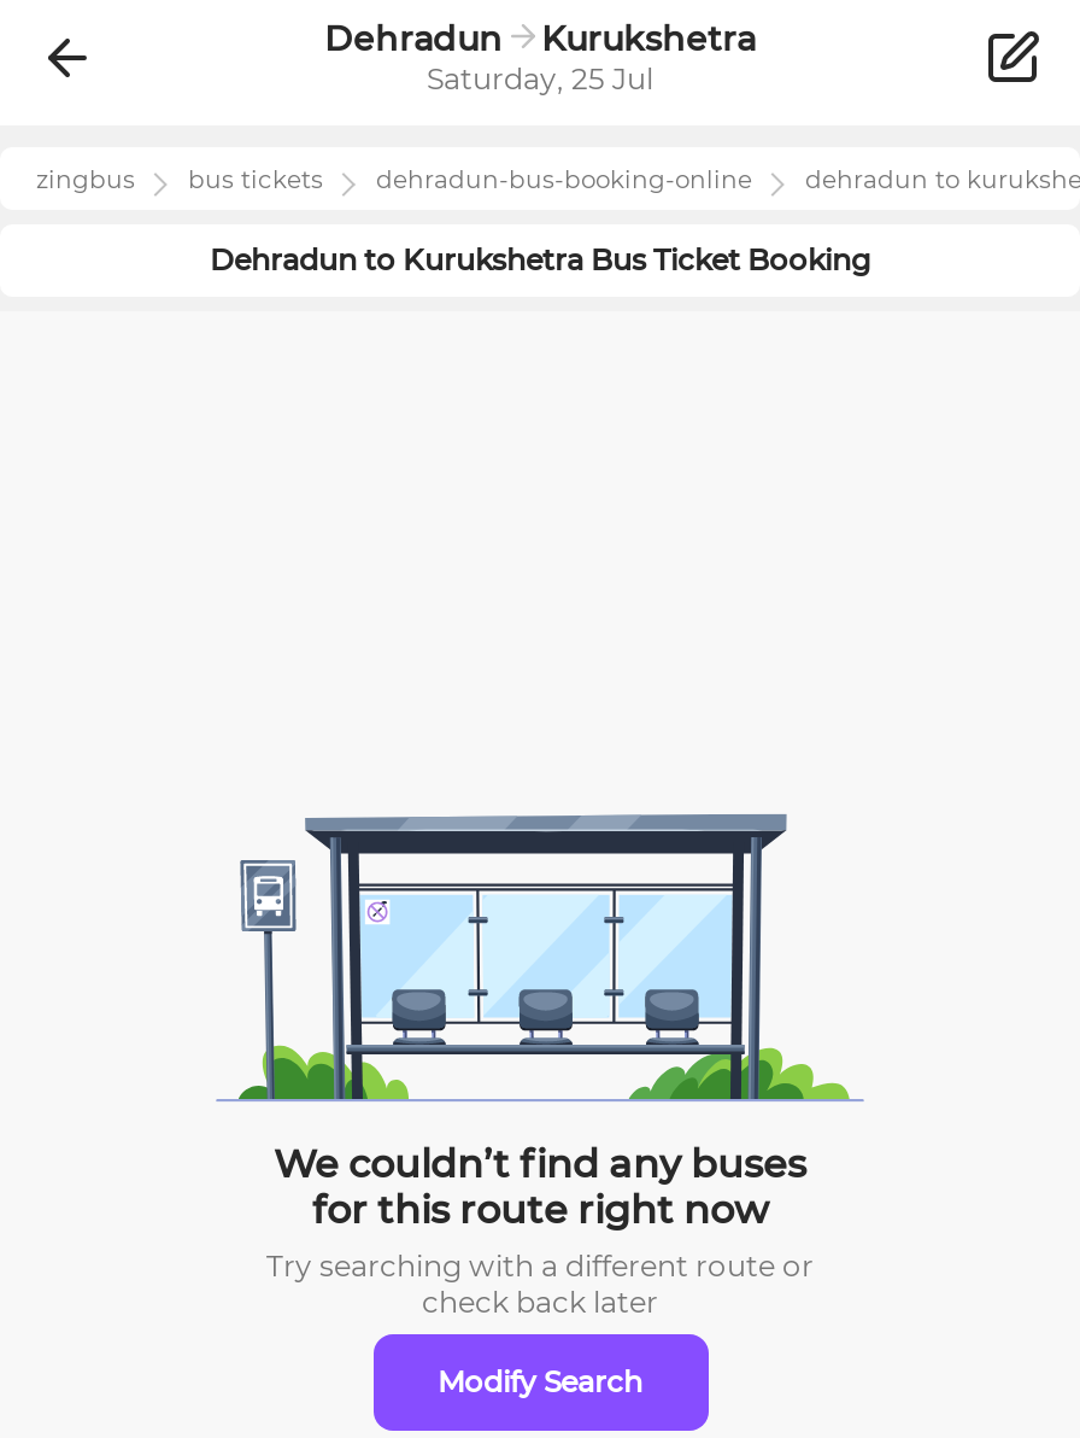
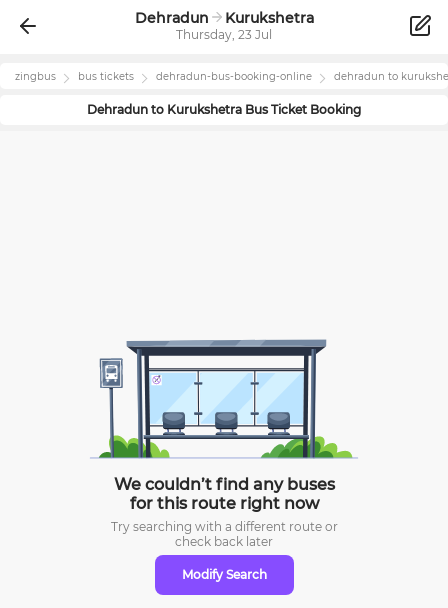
[427,60,653,97] Saturday, 25 Jul -> [176,27,272,42] Thursday, 23 Jul

